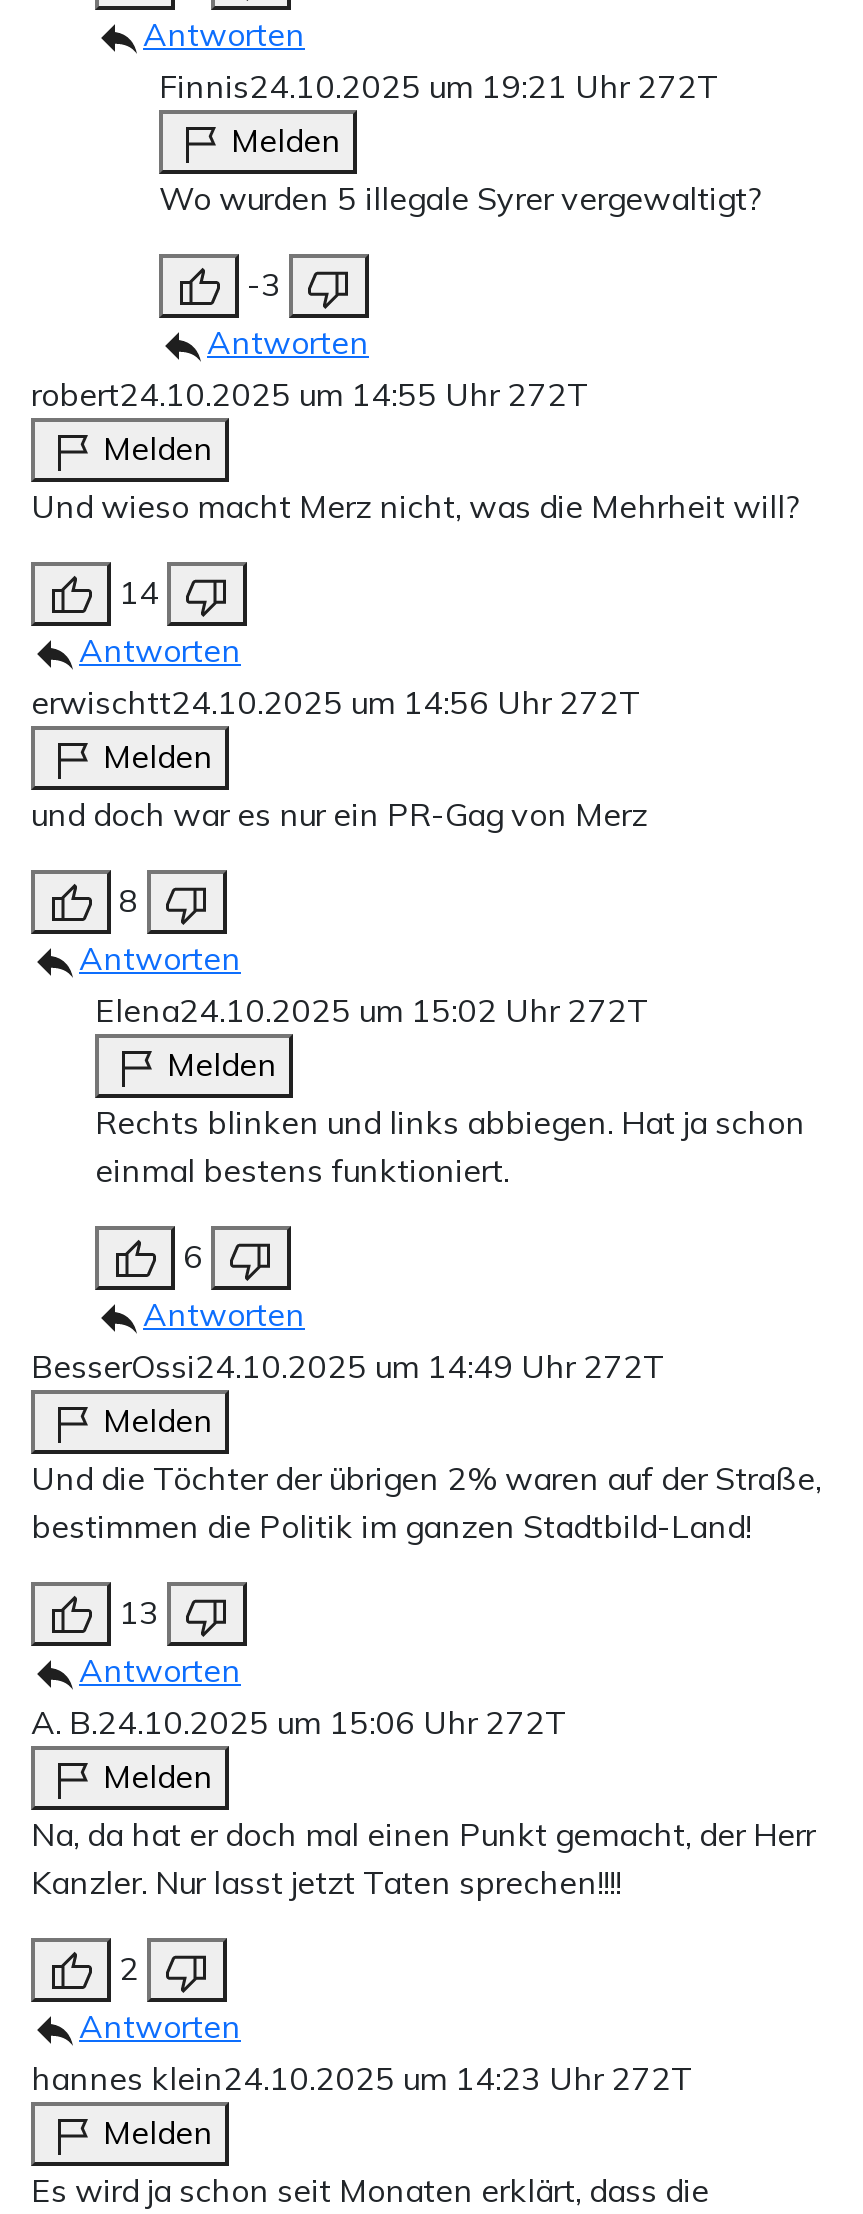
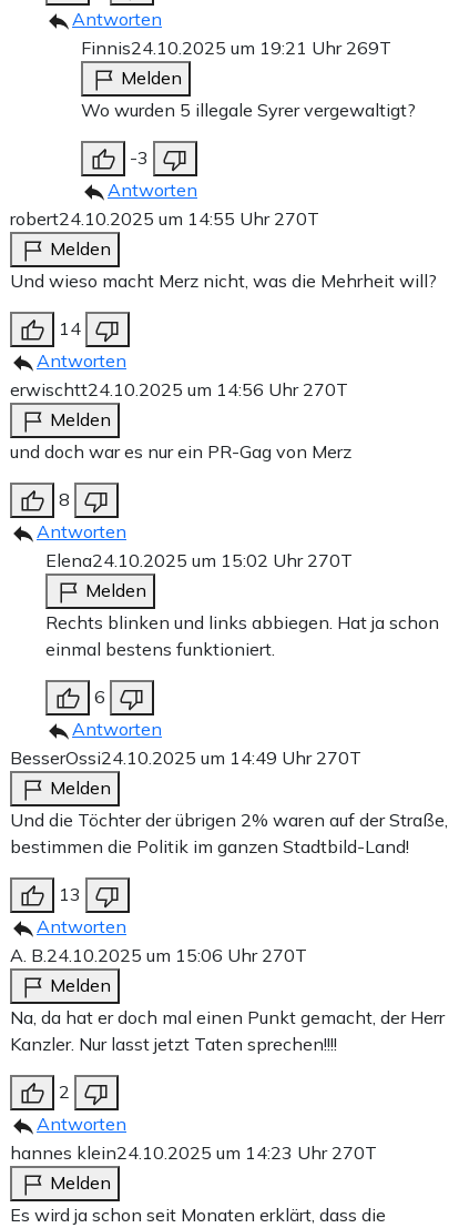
[159,66,719,106] Finnis24.10.2025 um 19:21 Uhr 272T -> [81,37,391,59] Finnis24.10.2025 um 19:21 Uhr 269T
[31,374,589,414] robert24.10.2025 um 14:55 Uhr 272T -> [10,207,319,230] robert24.10.2025 um 14:55 Uhr 270T
[31,682,641,722] erwischtt24.10.2025 um 14:56 Uhr 272T -> [10,378,348,400] erwischtt24.10.2025 um 14:56 Uhr 270T
[95,990,649,1030] Elena24.10.2025 um 15:02 Uhr 272T -> [45,549,353,571] Elena24.10.2025 um 15:02 Uhr 270T
[31,1346,665,1386] BesserOssi24.10.2025 um 14:49 Uhr 272T -> [10,747,361,769] BesserOssi24.10.2025 um 14:49 Uhr 270T
[31,1702,567,1742] A. B.24.10.2025 um 15:06 Uhr 272T -> [10,944,307,966] A. B.24.10.2025 um 15:06 Uhr 270T
[31,2058,693,2098] hannes klein24.10.2025 um 14:23 Uhr 272T -> [10,1141,377,1164] hannes klein24.10.2025 um 14:23 Uhr 270T

